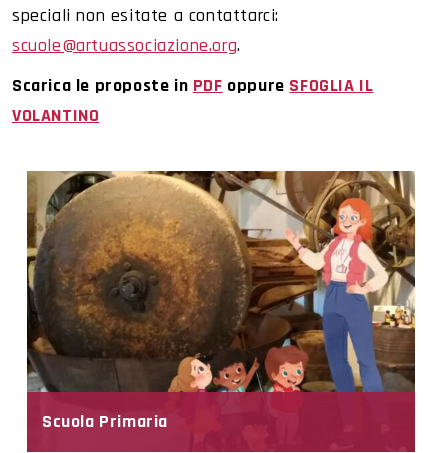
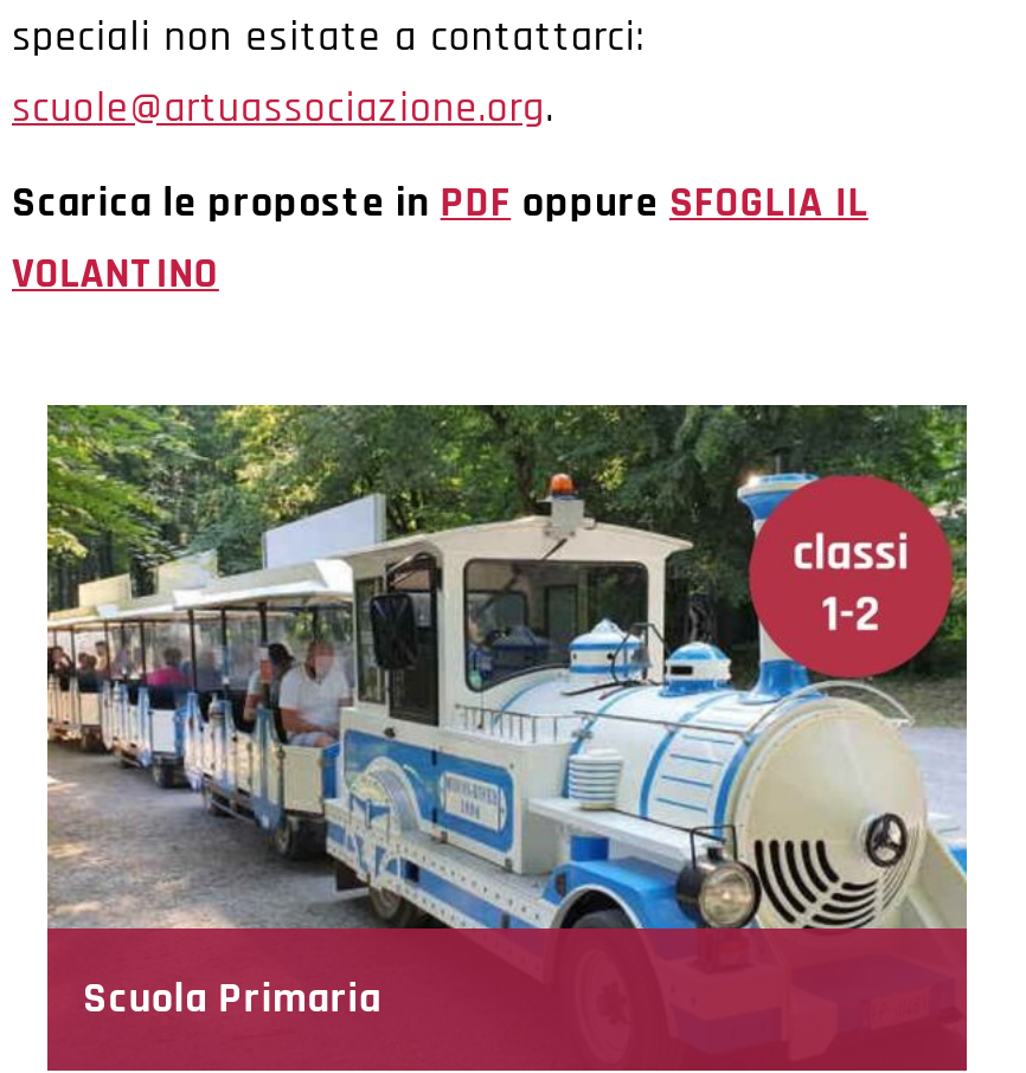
[26,170,416,393] [image] -> [45,403,969,931] [image]

